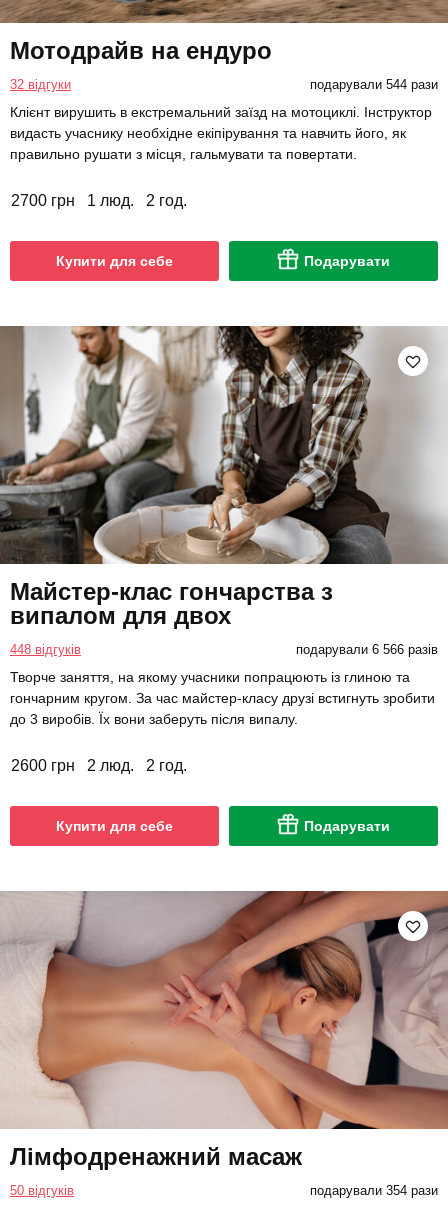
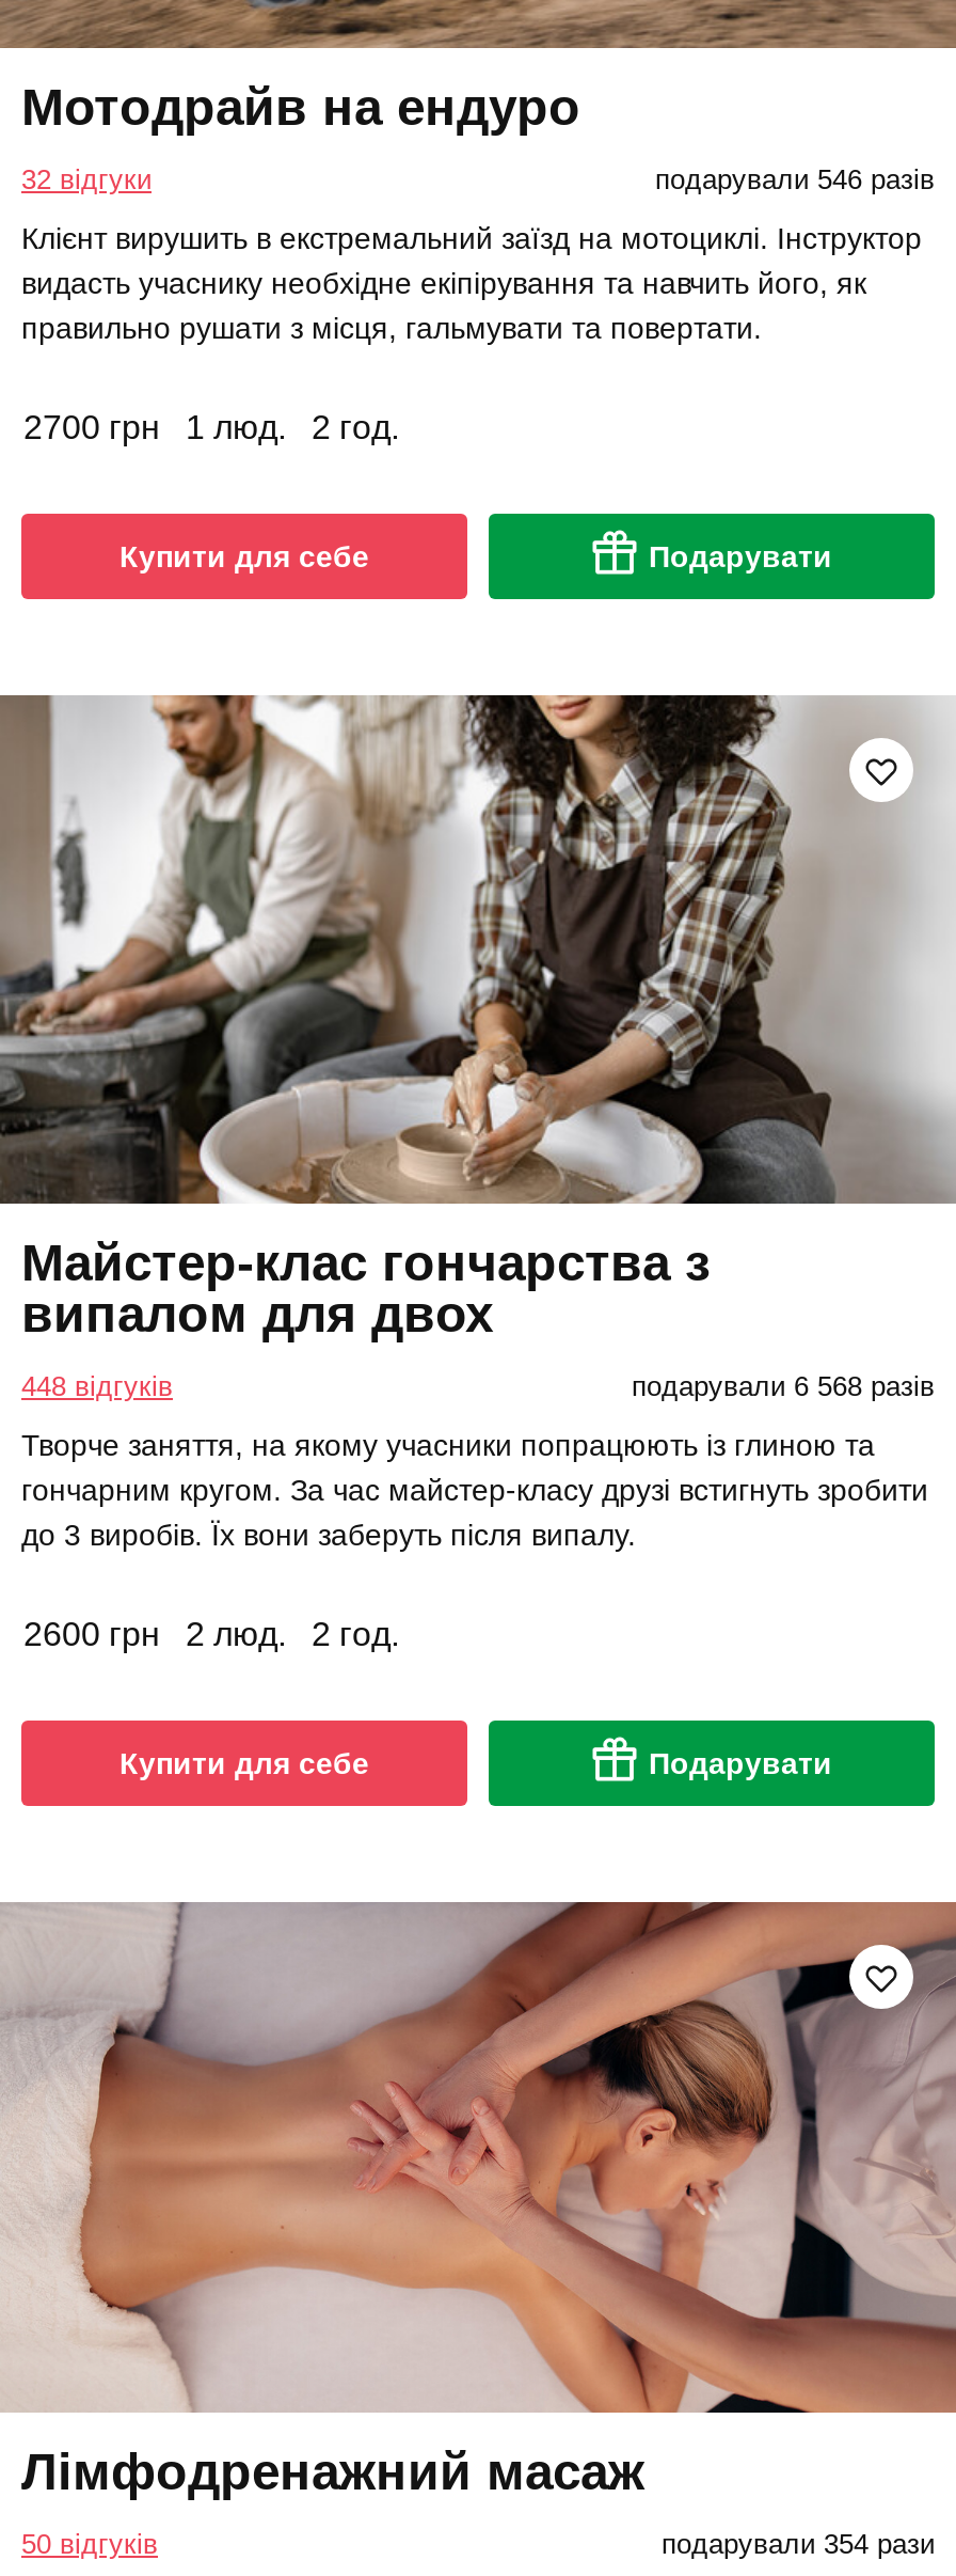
[310,77,438,92] подарували 544 рази -> [655,164,935,196] подарували 546 разів
[296,642,438,657] подарували 6 566 разів -> [632,1371,935,1403] подарували 6 568 разів

